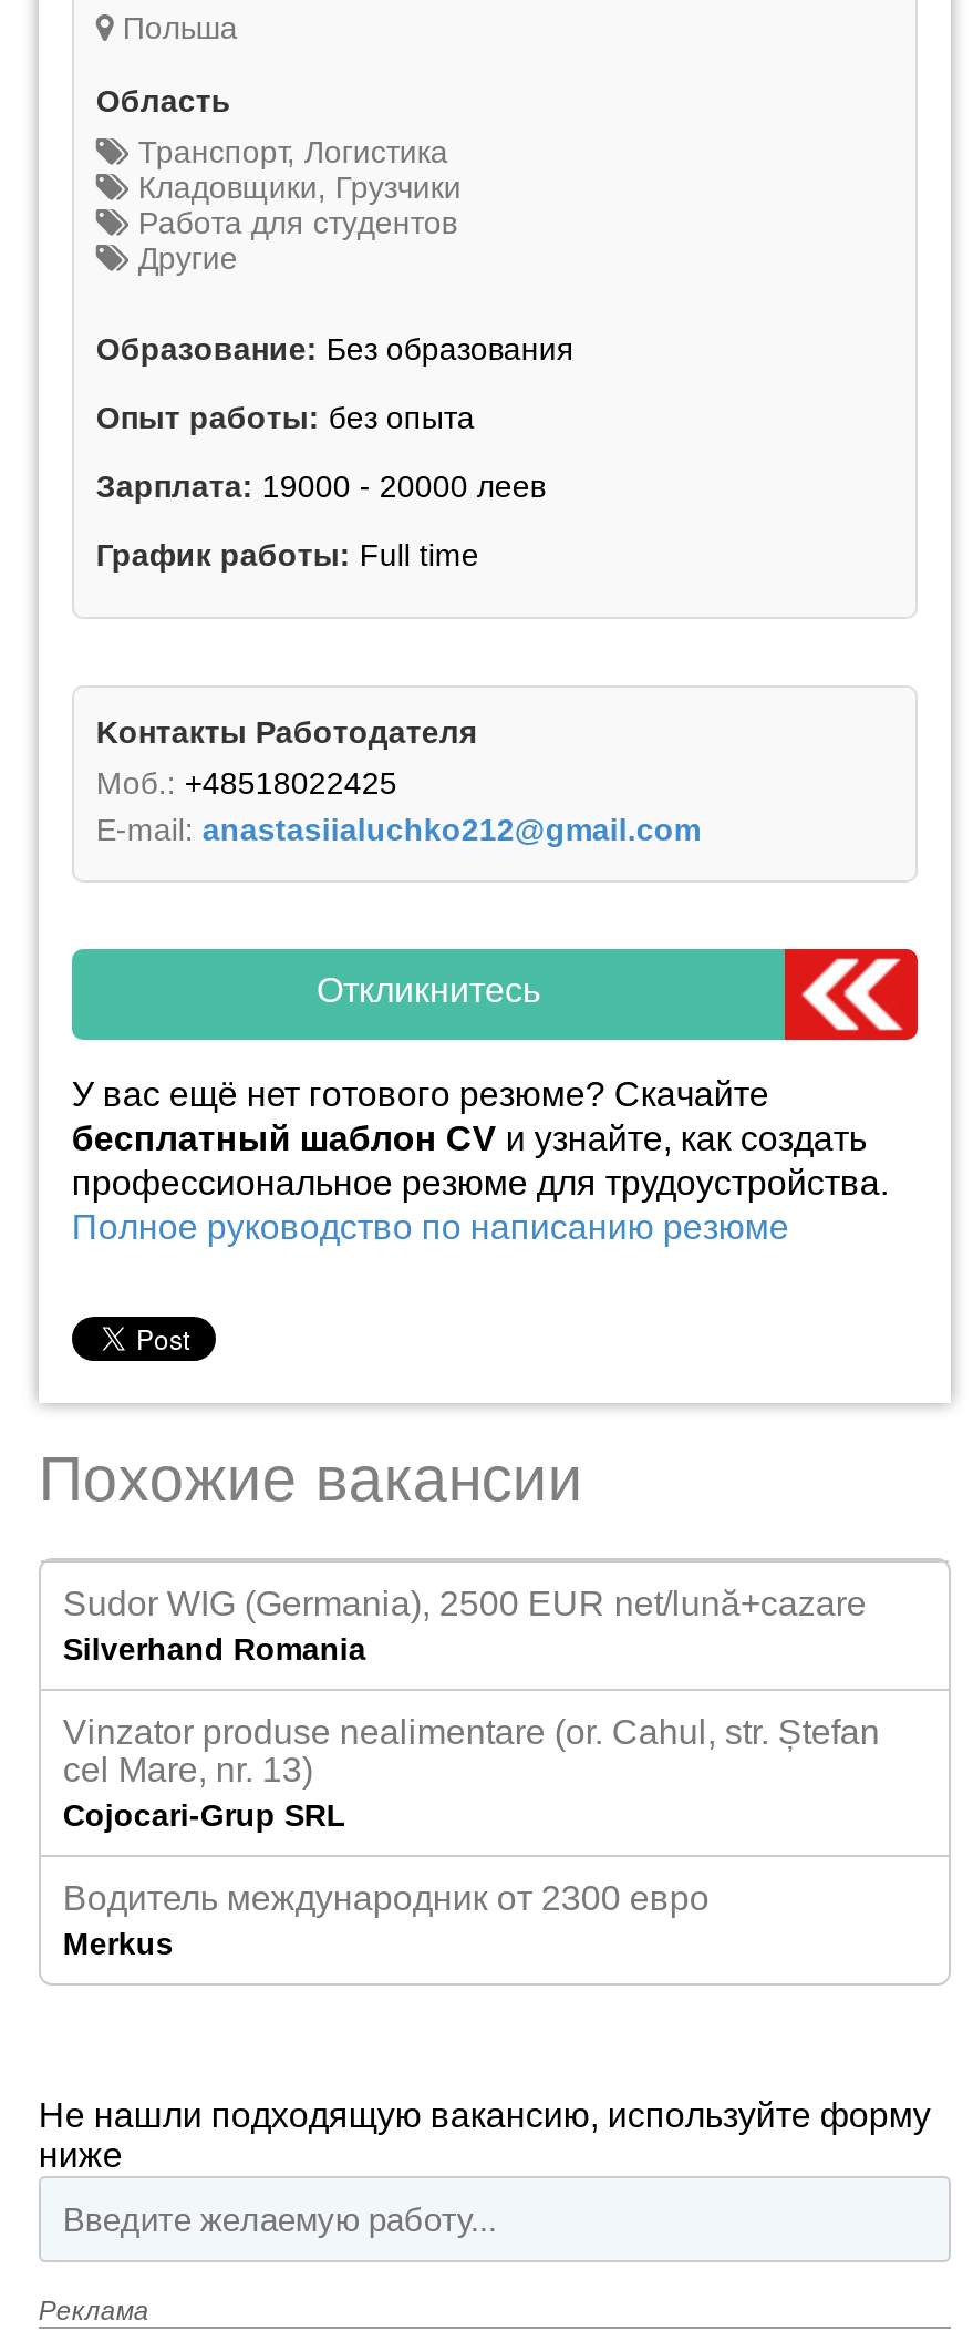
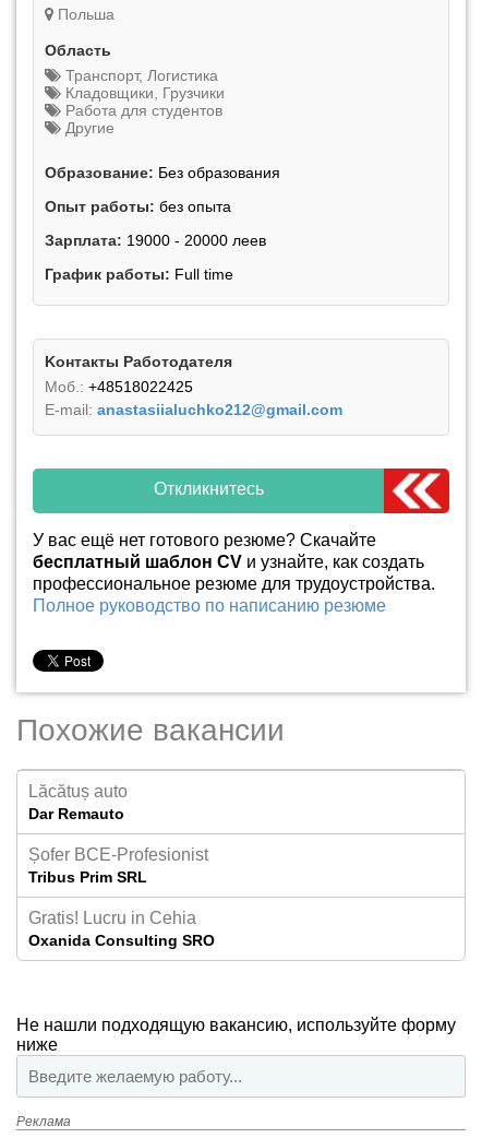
[63,1585,867,1667] Sudor WIG (Germania), 2500 EUR net/lună+cazare | Silverhand Romania -> [28,782,127,822] Lăcătuș auto | Dar Remauto
[63,1713,880,1833] Vinzator produse nealimentare (or. Cahul, str. Ștefan | cel Mare, nr. 13) | Cojocari-Grup SRL -> [28,845,208,886] Șofer BCE-Profesionist | Tribus Prim SRL
[63,1879,709,1961] Водитель международник от 2300 евро | Merkus -> [28,909,215,949] Gratis! Lucru in Cehia | Oxanida Consulting SRO

